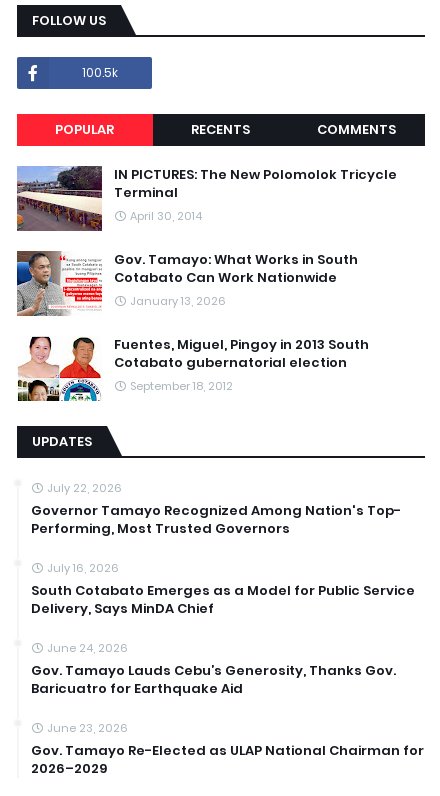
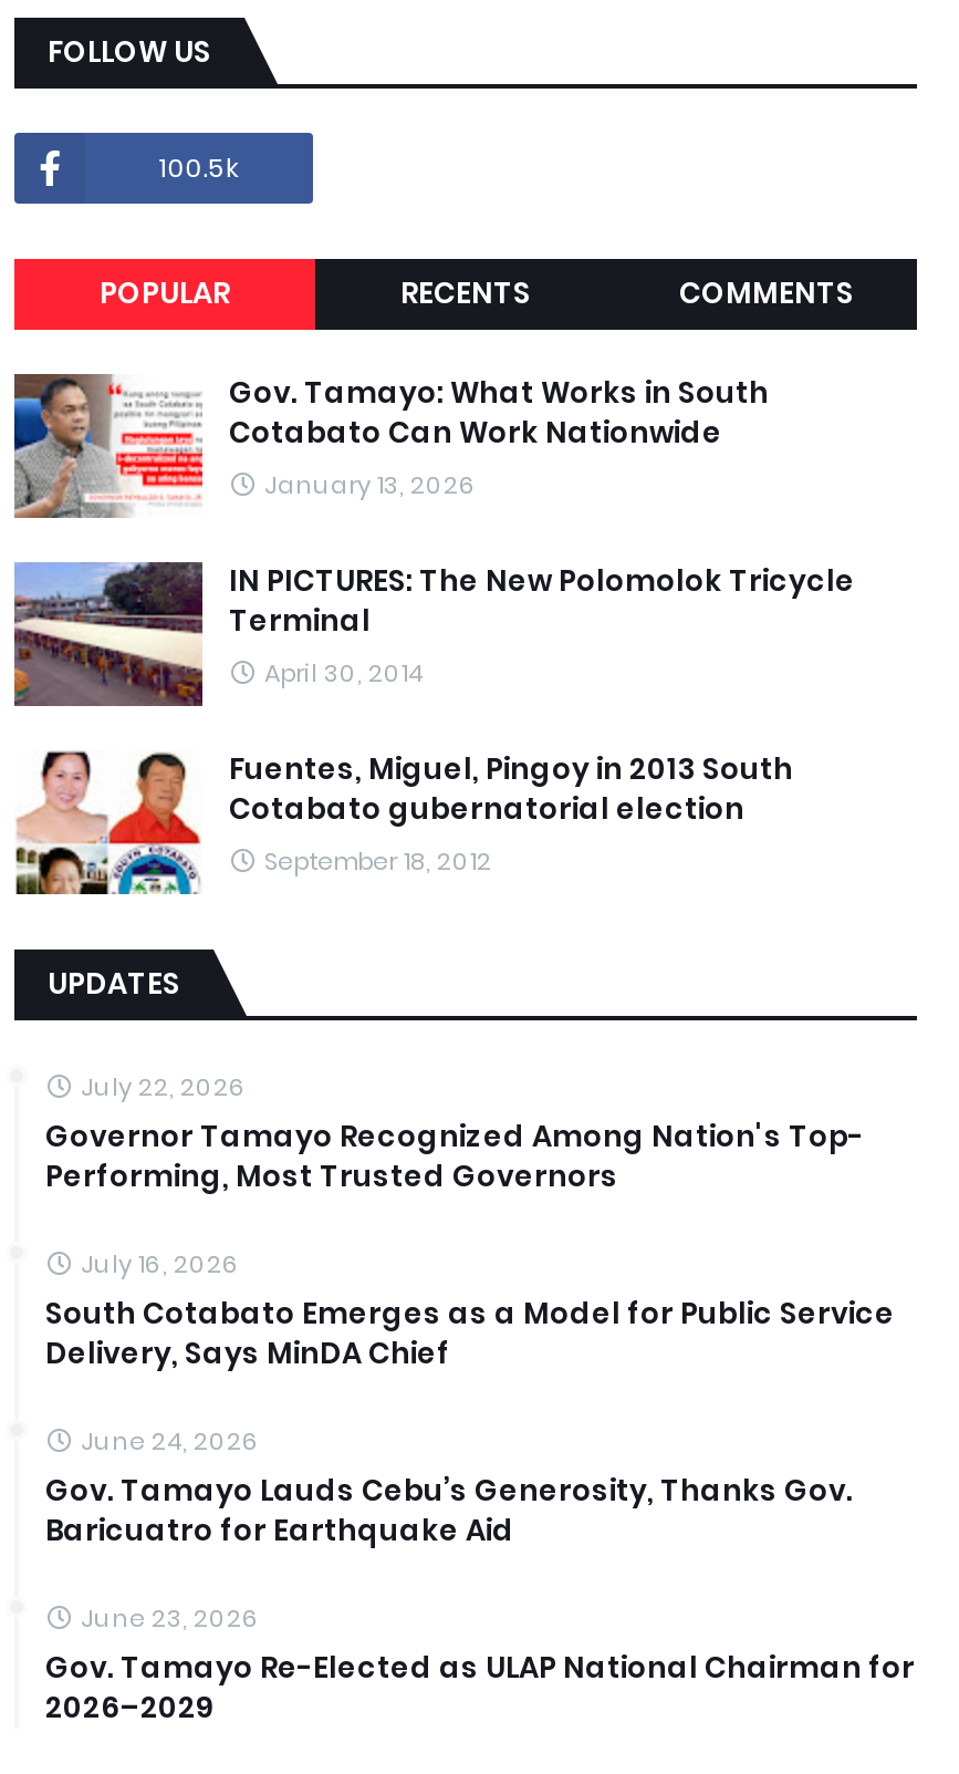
moved [15,165,397,232] -> [10,560,855,708]: [image] | IN PICTURES: The New Polomolok Tricycle | Terminal | April 30, 2014
moved [16,250,358,316] -> [12,372,769,518]: [image] | Gov. Tamayo: What Works in South | Cotabato Can Work Nationwide | January 13, 2026

